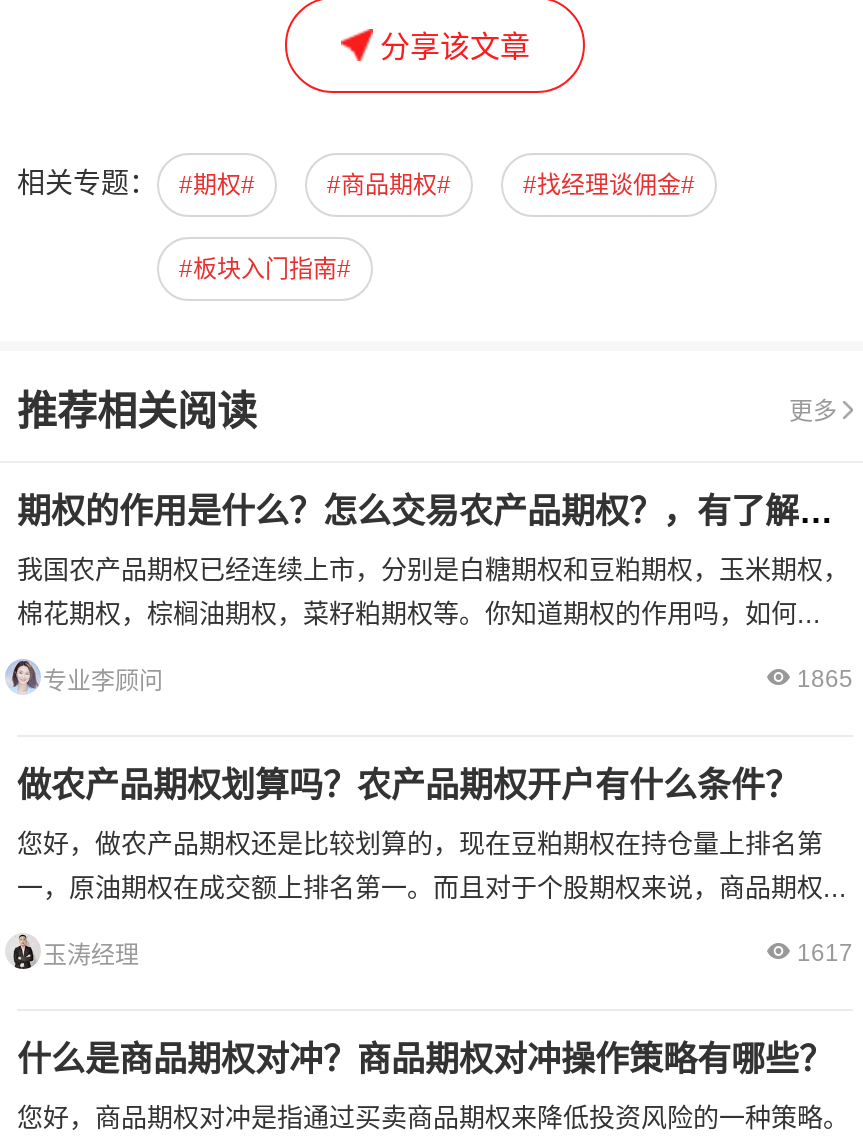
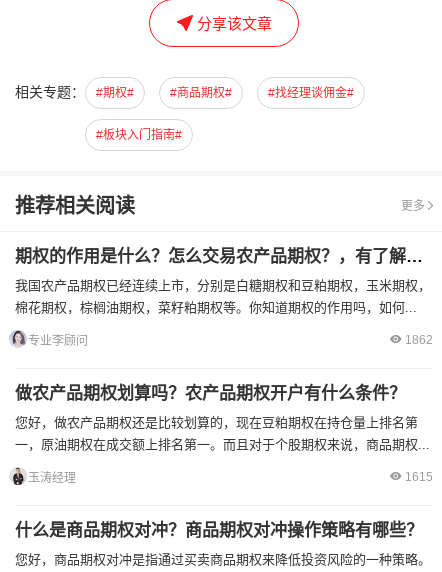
[791,665,853,693] 1865 -> [402,333,433,347] 1862
[791,939,853,967] 1617 -> [402,470,433,484] 1615

